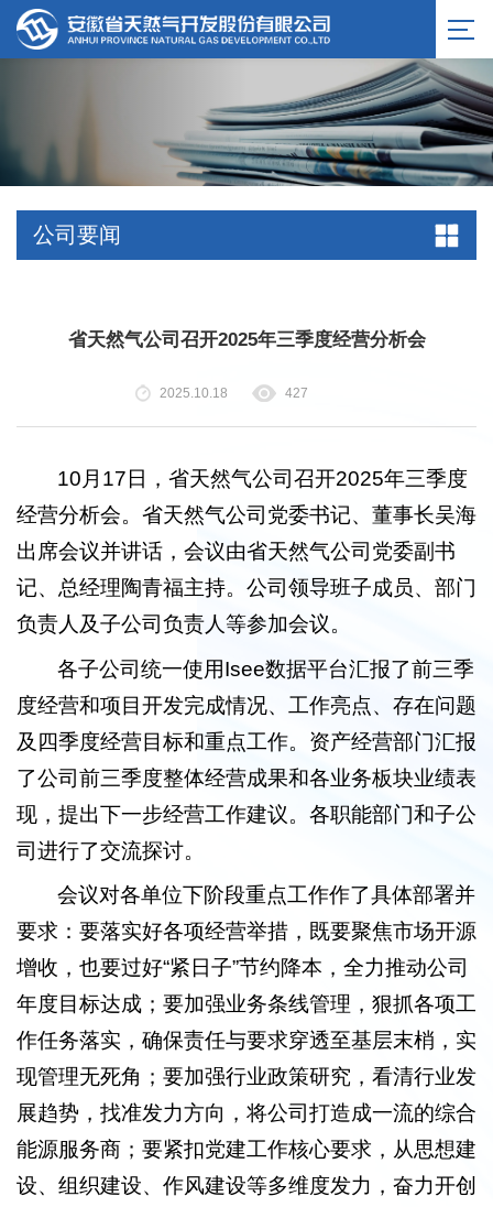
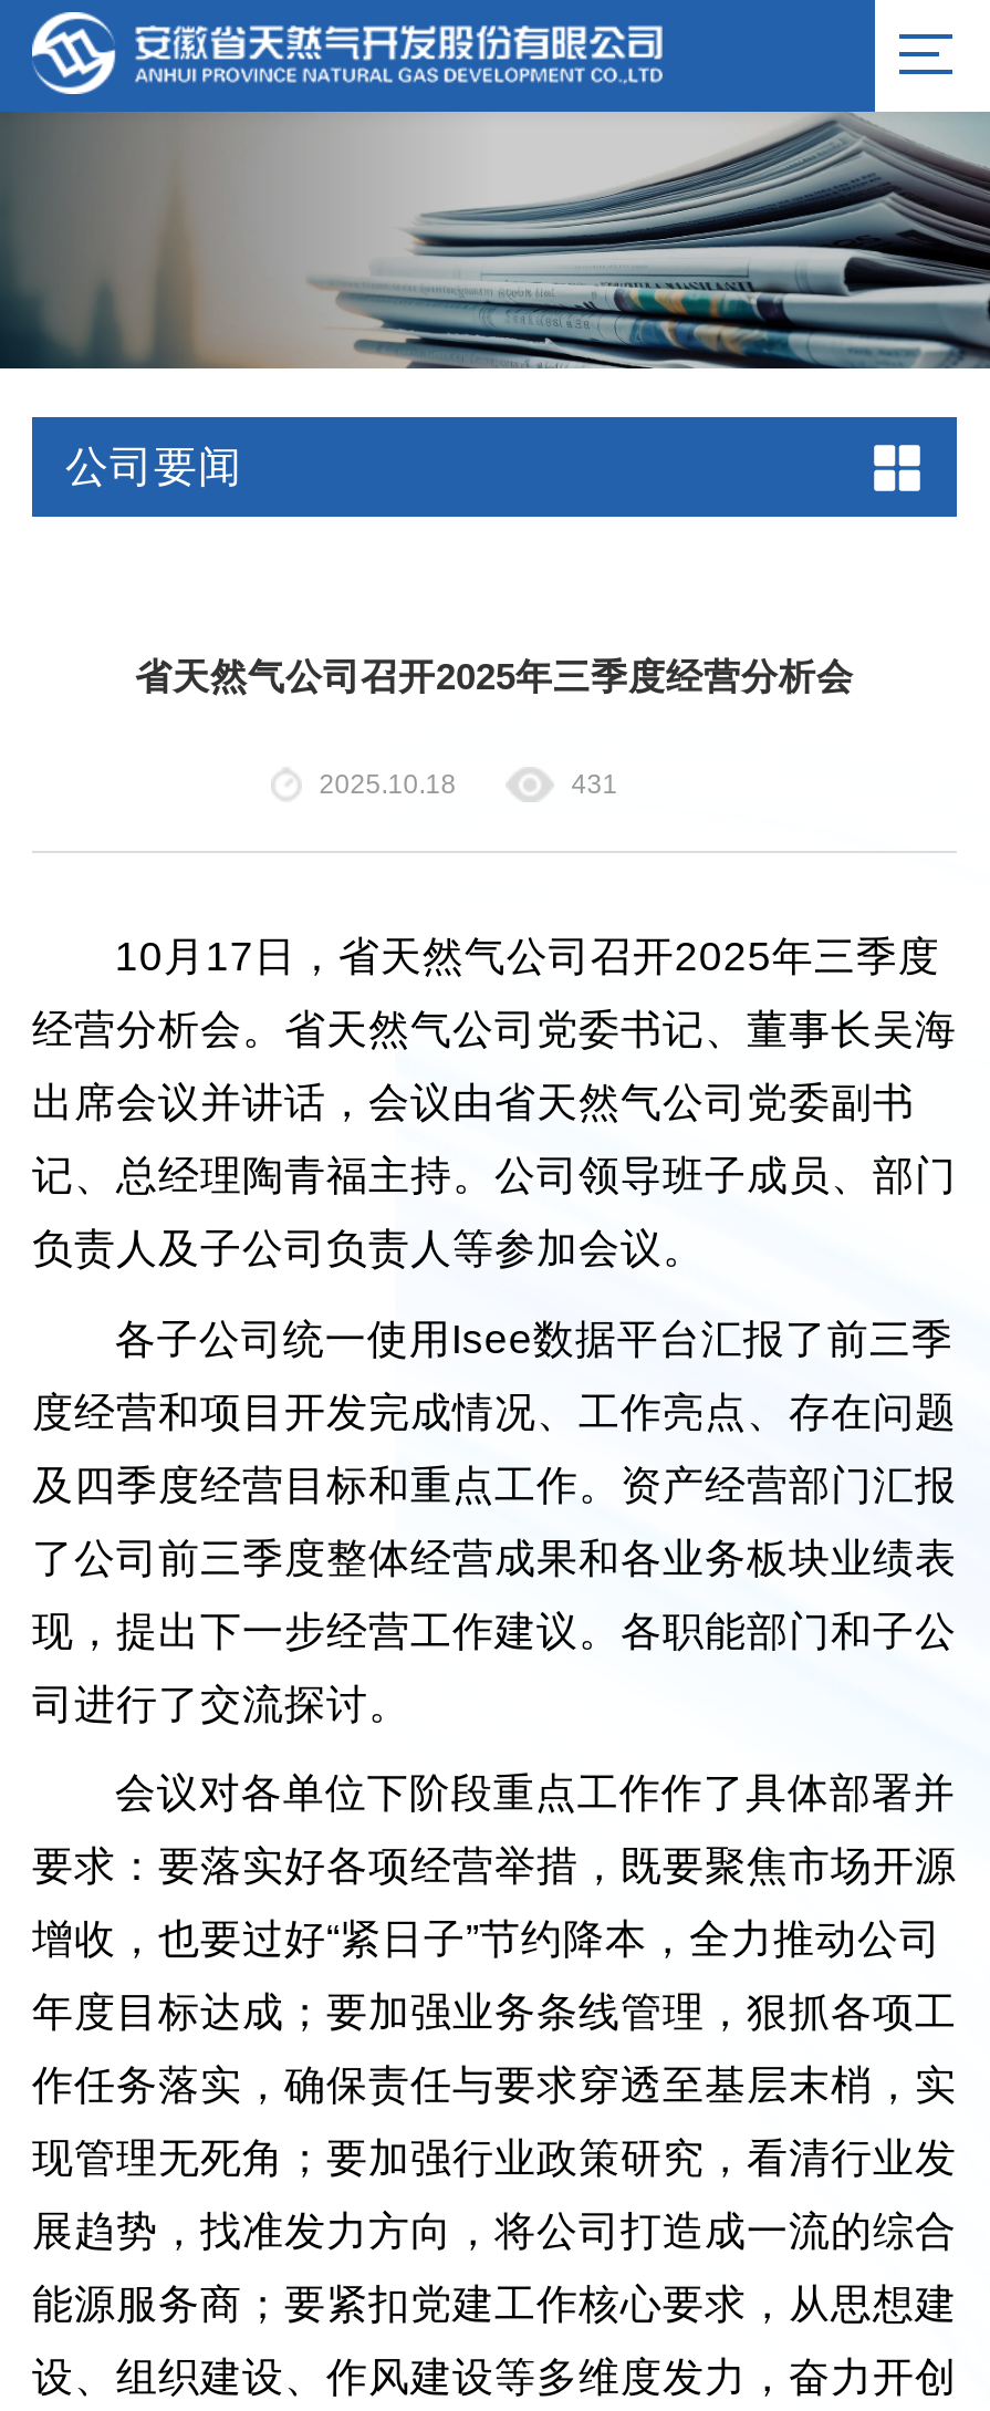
[285,385,308,401] 427 -> [571,769,618,800] 431

